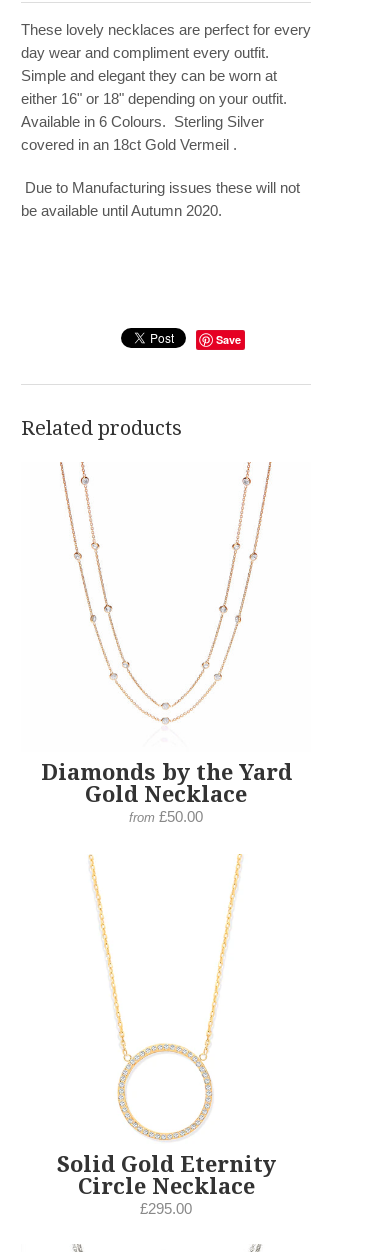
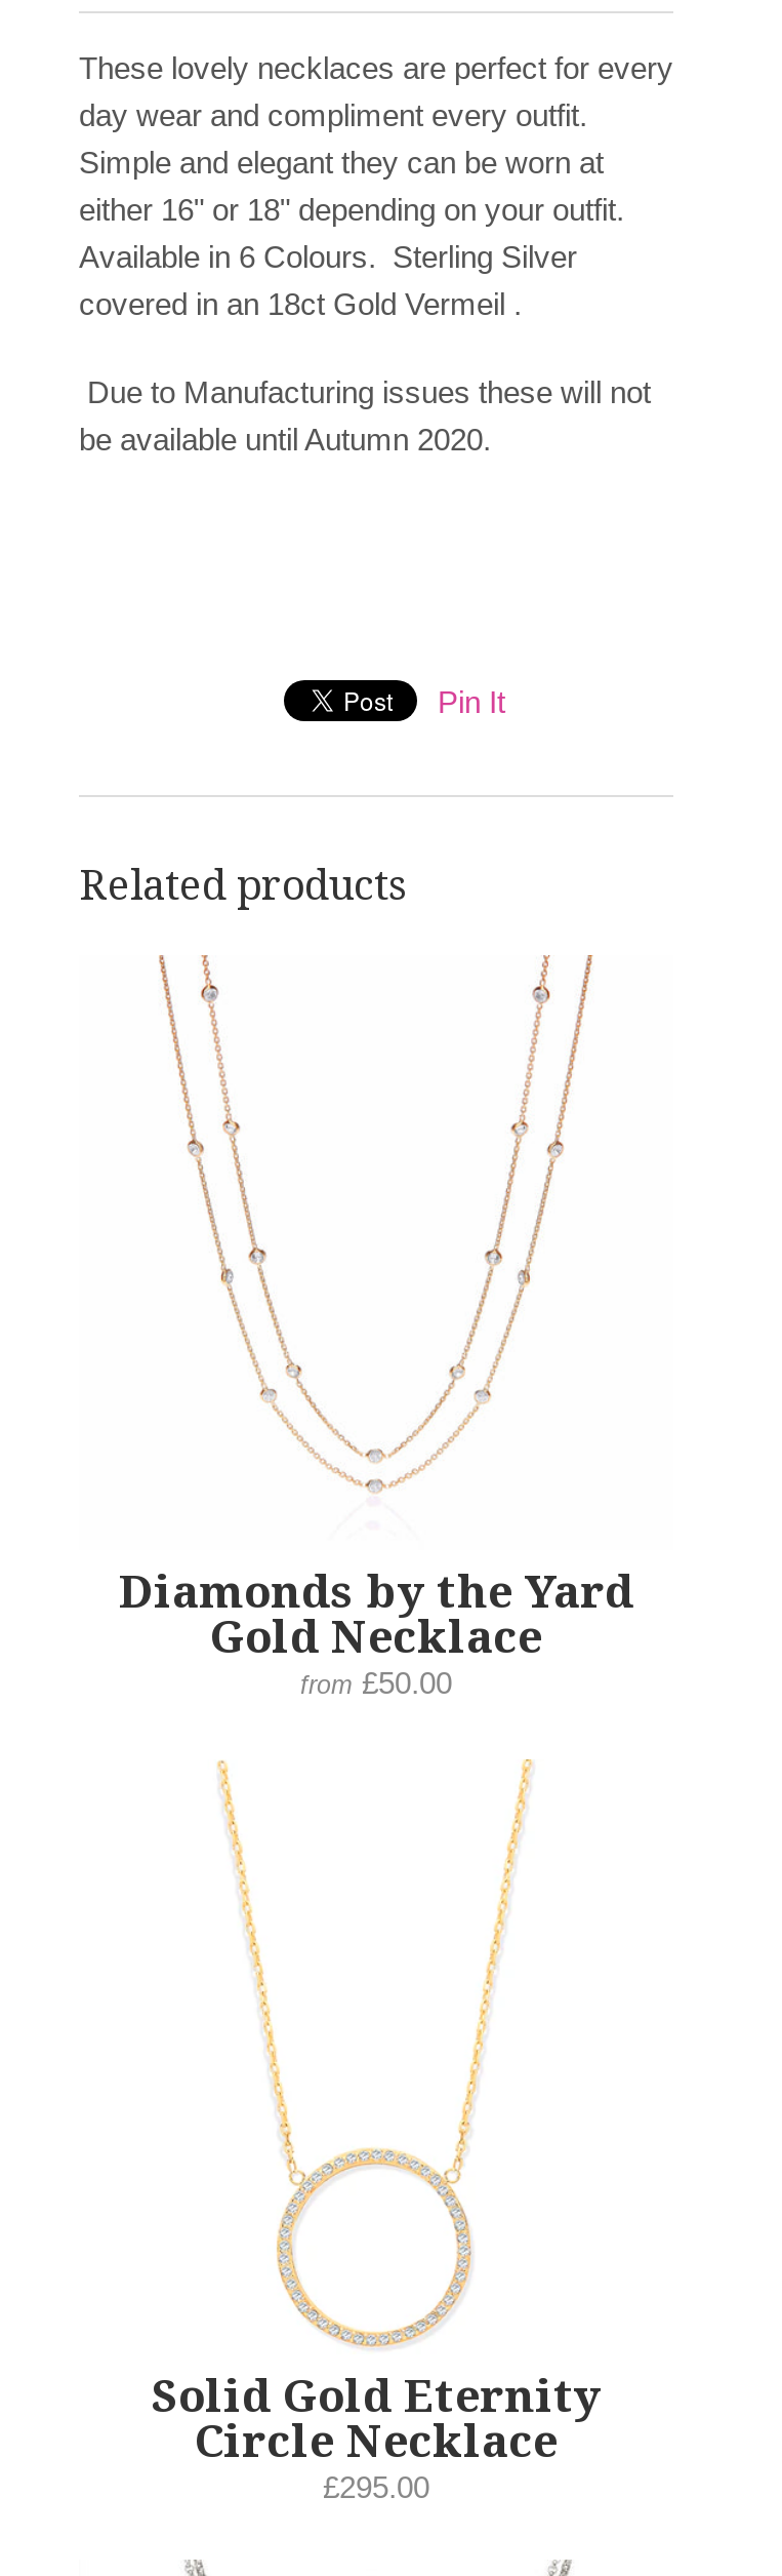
[216,332,241,347] Save -> [438,684,505,719] Pin It

